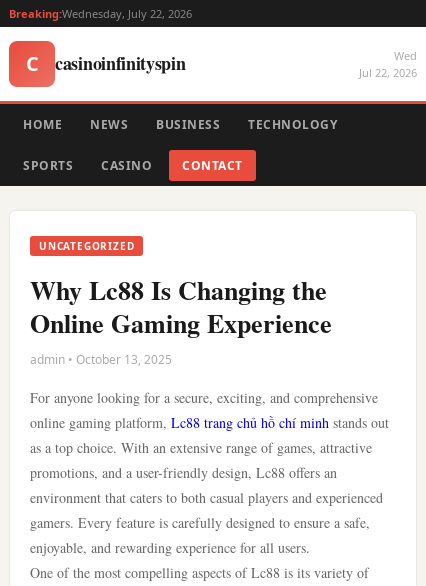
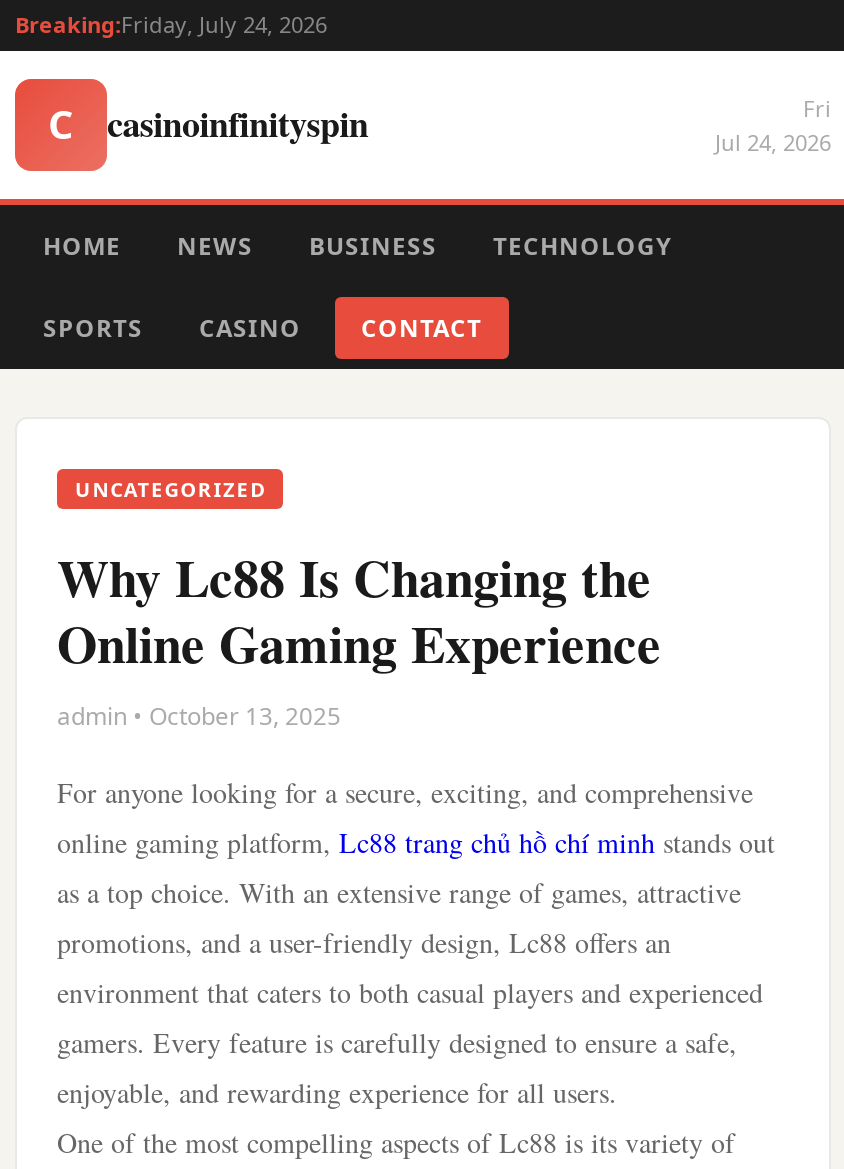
[9,6,192,21] Breaking:Wednesday, July 22, 2026 -> [15,9,327,39] Breaking:Friday, July 24, 2026
[359,48,417,80] Wed | Jul 22, 2026 -> [715,93,831,157] Fri | Jul 24, 2026

